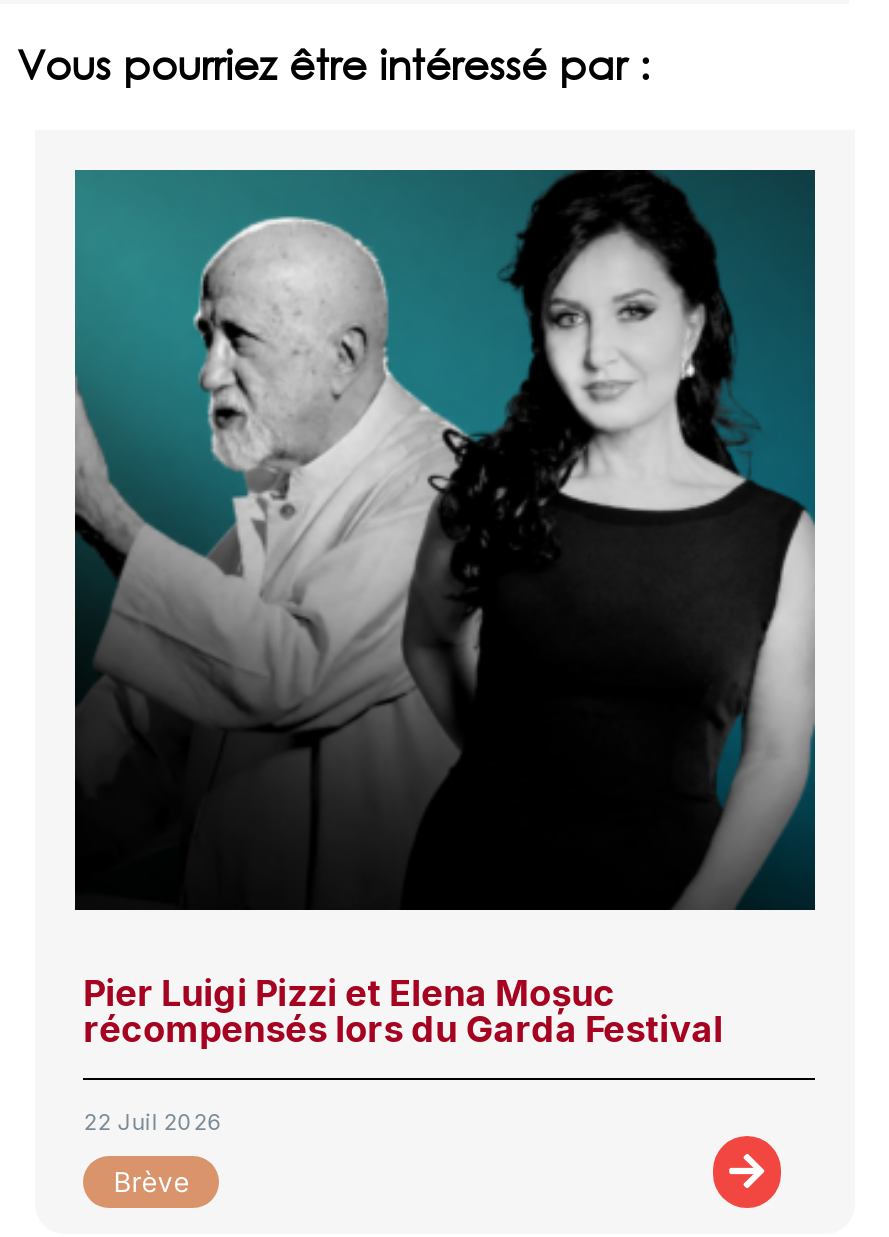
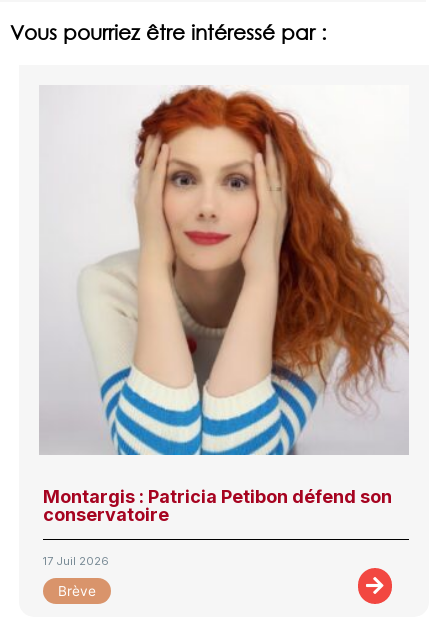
[73,168,817,1050] [image] | Pier Luigi Pizzi et Elena Moșuc | récompensés lors du Garda Festival -> [39,85,409,525] [image] | Montargis : Patricia Petibon défend son | conservatoire
[83,1108,223,1136] 22 Juil 2026 -> [43,554,109,568] 17 Juil 2026

